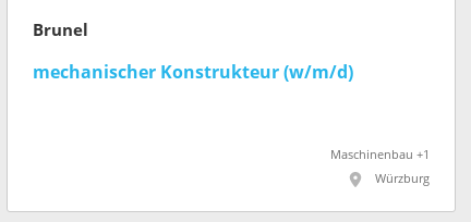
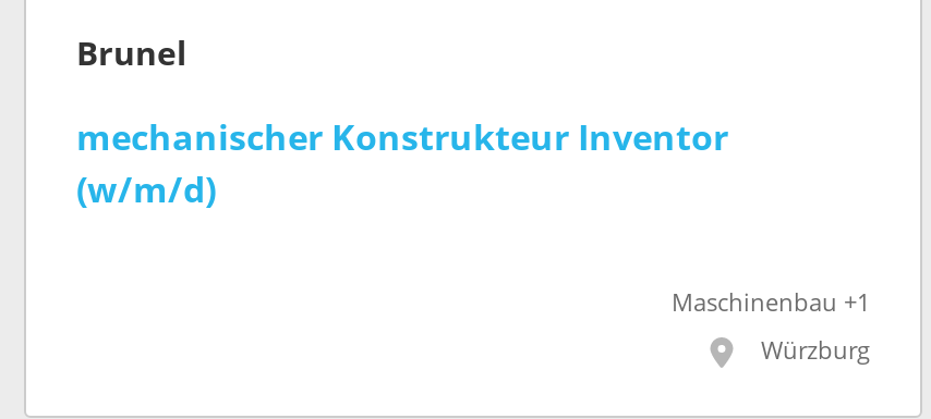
[33,62,353,82] mechanischer Konstrukteur (w/m/d) -> [76,118,728,212] mechanischer Konstrukteur Inventor | (w/m/d)

